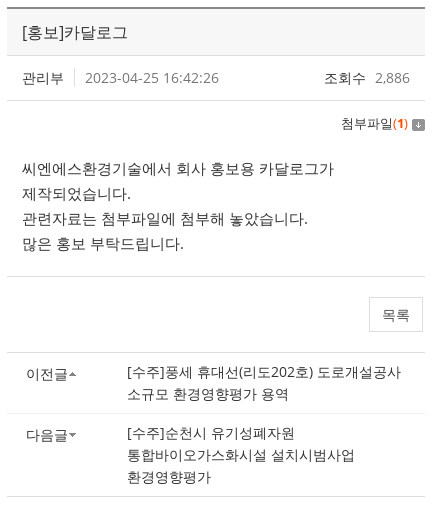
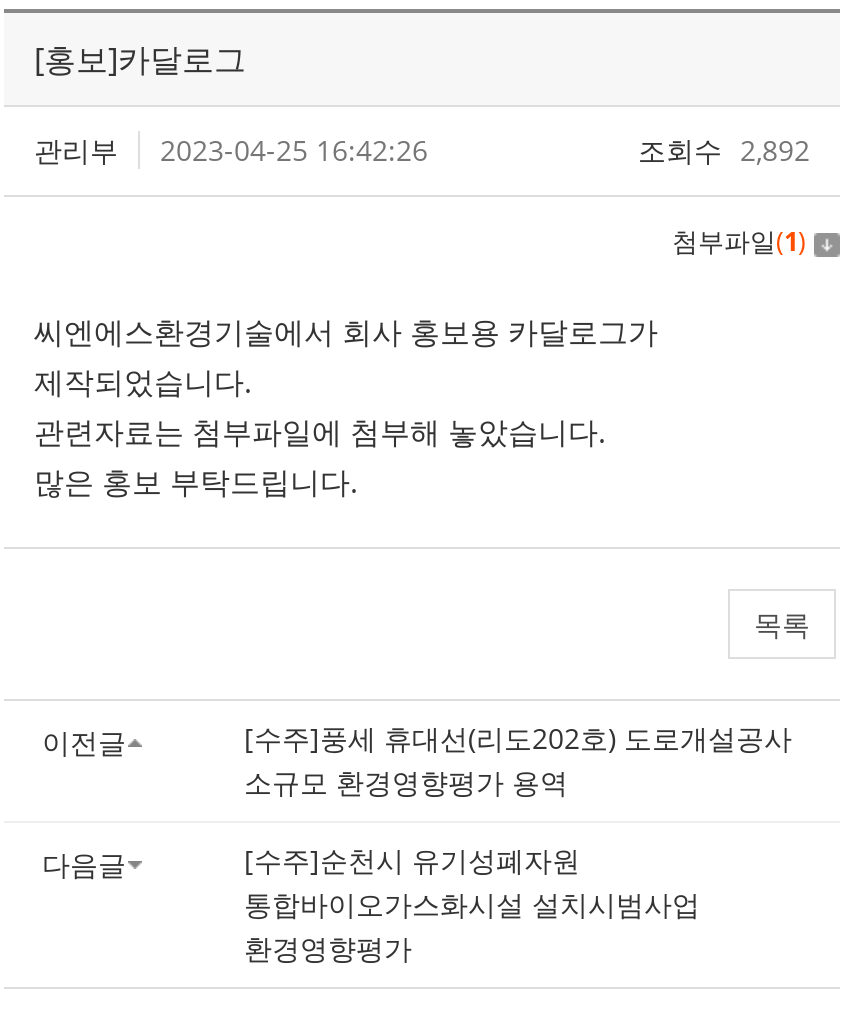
[324,68,410,87] 조회수 2,886 -> [638,131,810,169] 조회수 2,892

